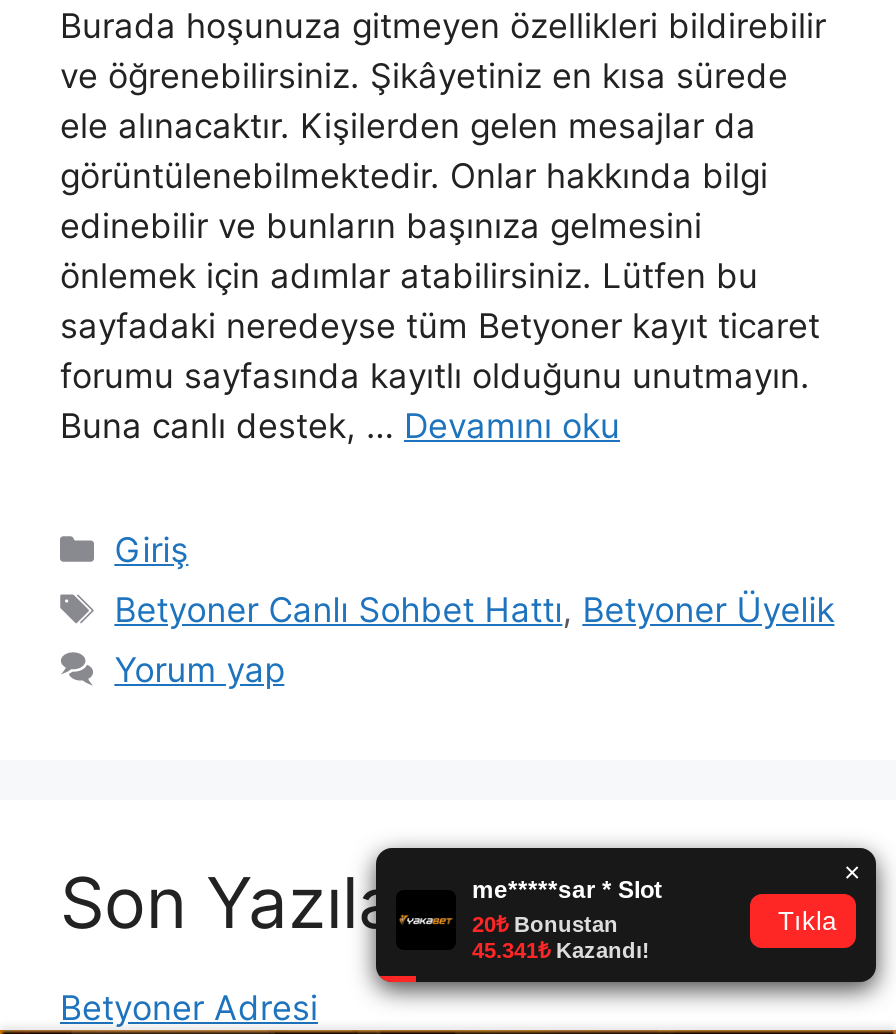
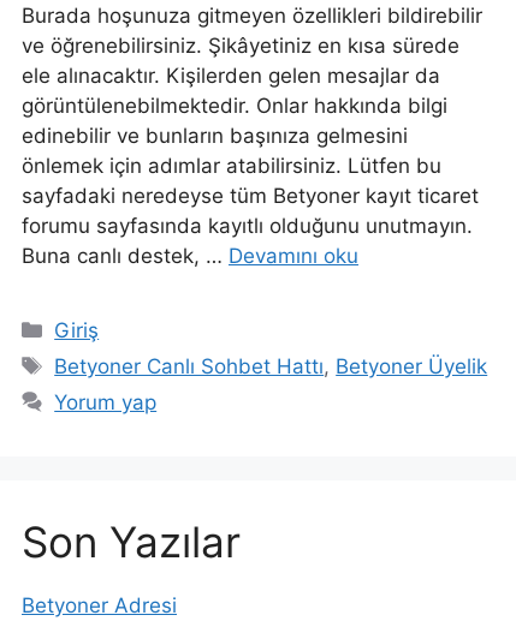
[364,844,888,1002] [image] -> none

